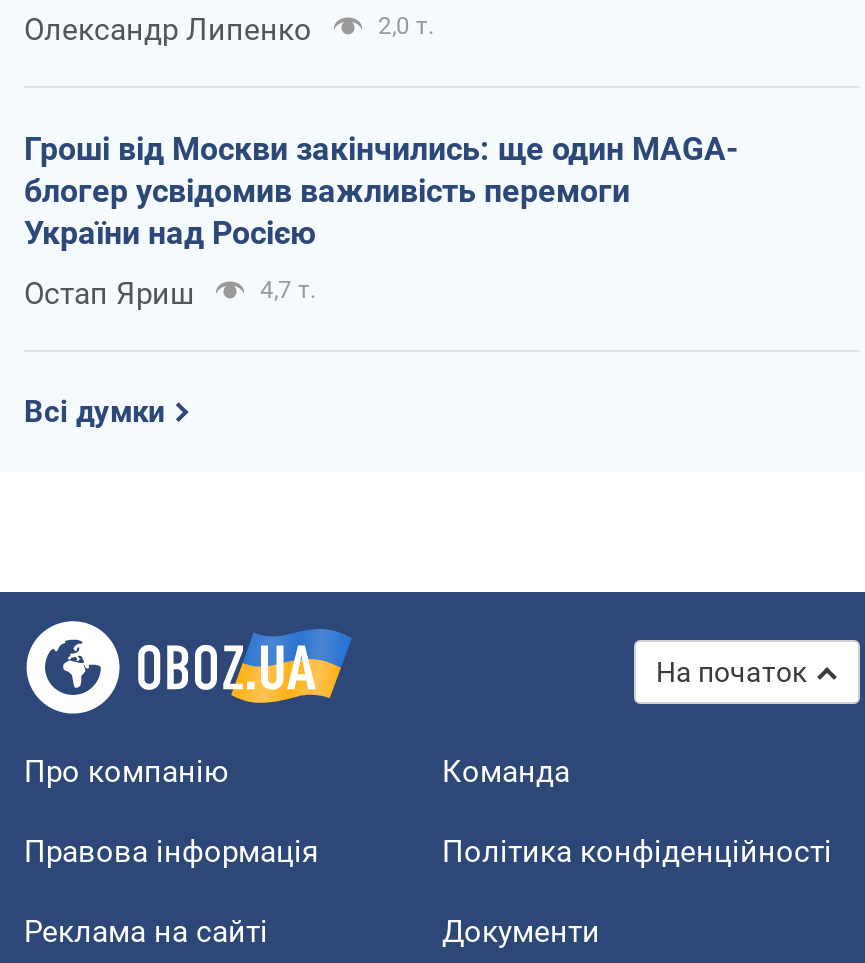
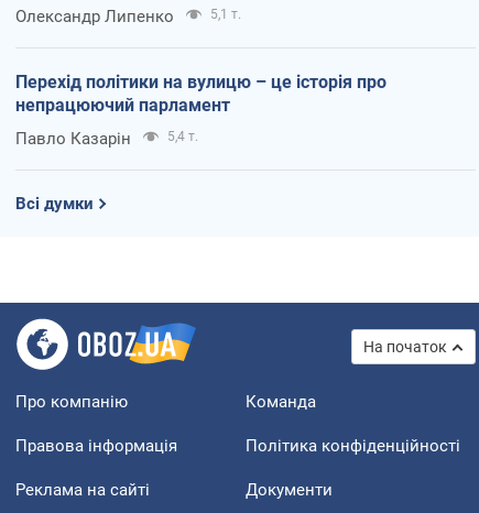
[378,12,434,40] 2,0 т. -> [210,7,241,22] 5,1 т.
[24,130,738,252] Гроші від Москви закінчились: ще один MAGA- | блогер усвідомив важливість перемоги | України над Росією -> [15,72,387,116] Перехід політики на вулицю – це історія про | непрацюючий парламент
[24,276,316,312] Остап Яриш | 4,7 т. -> [15,129,198,149] Павло Казарін | 5,4 т.

